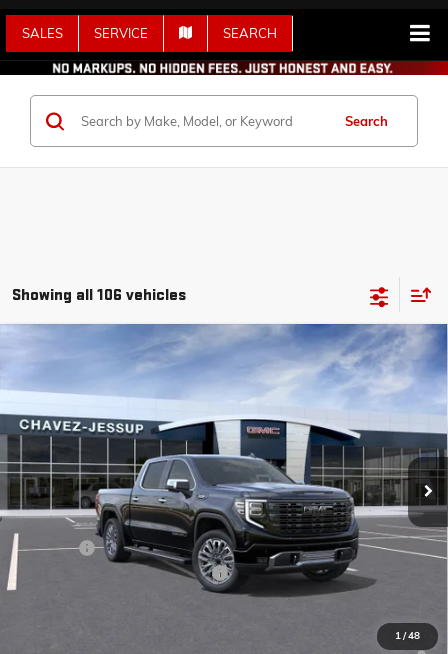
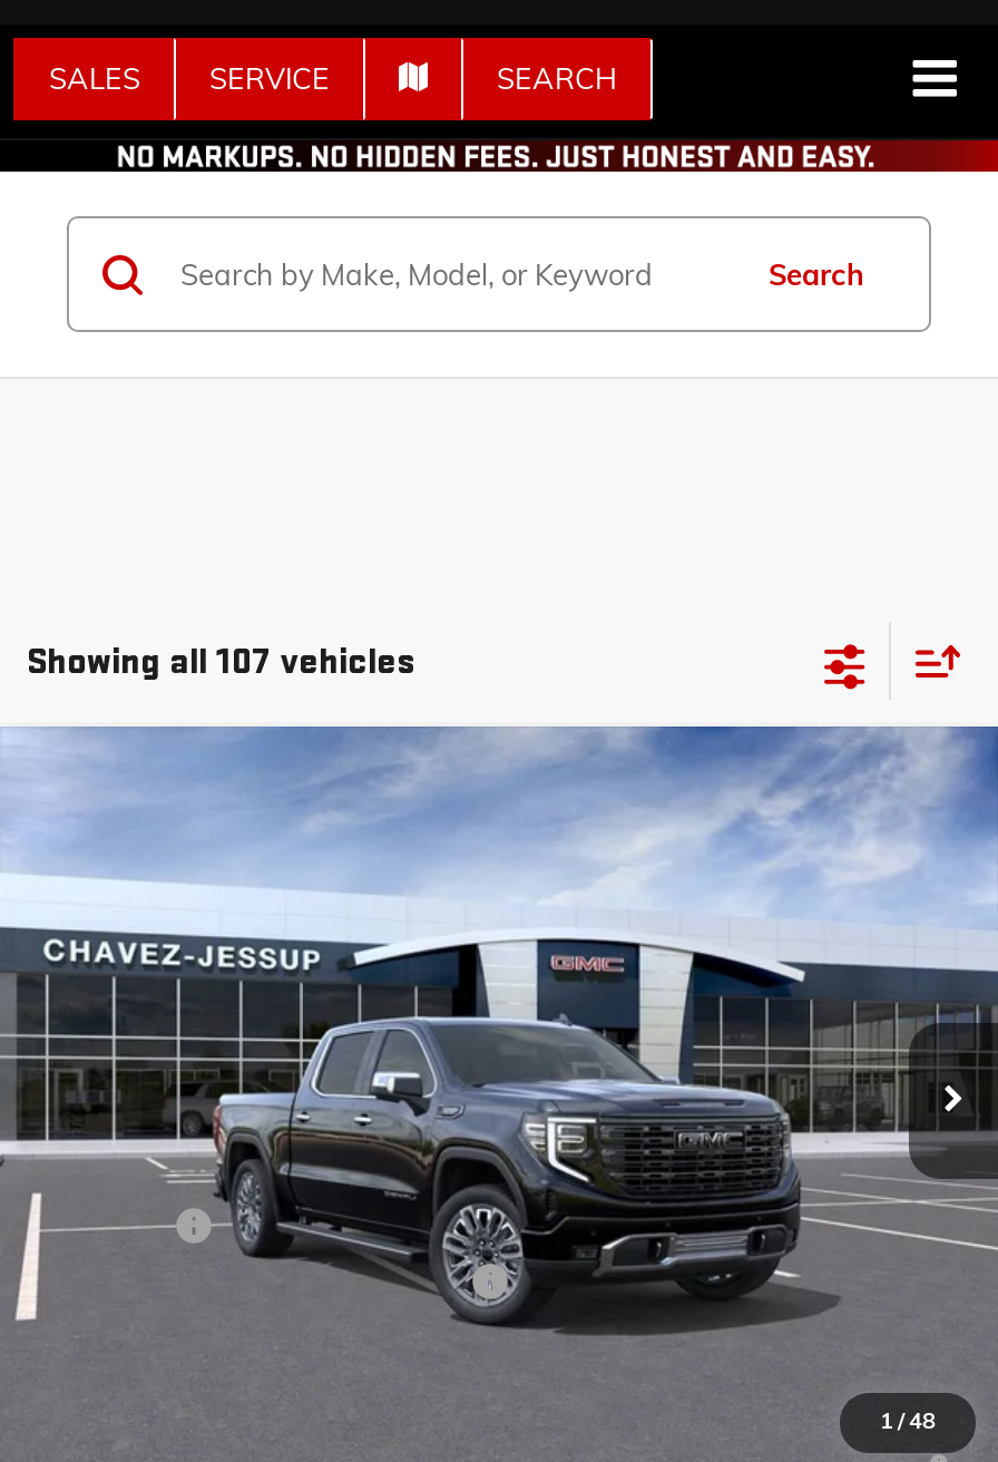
[12,285,186,305] Showing all 106 vehicles -> [27,639,414,684] Showing all 107 vehicles

